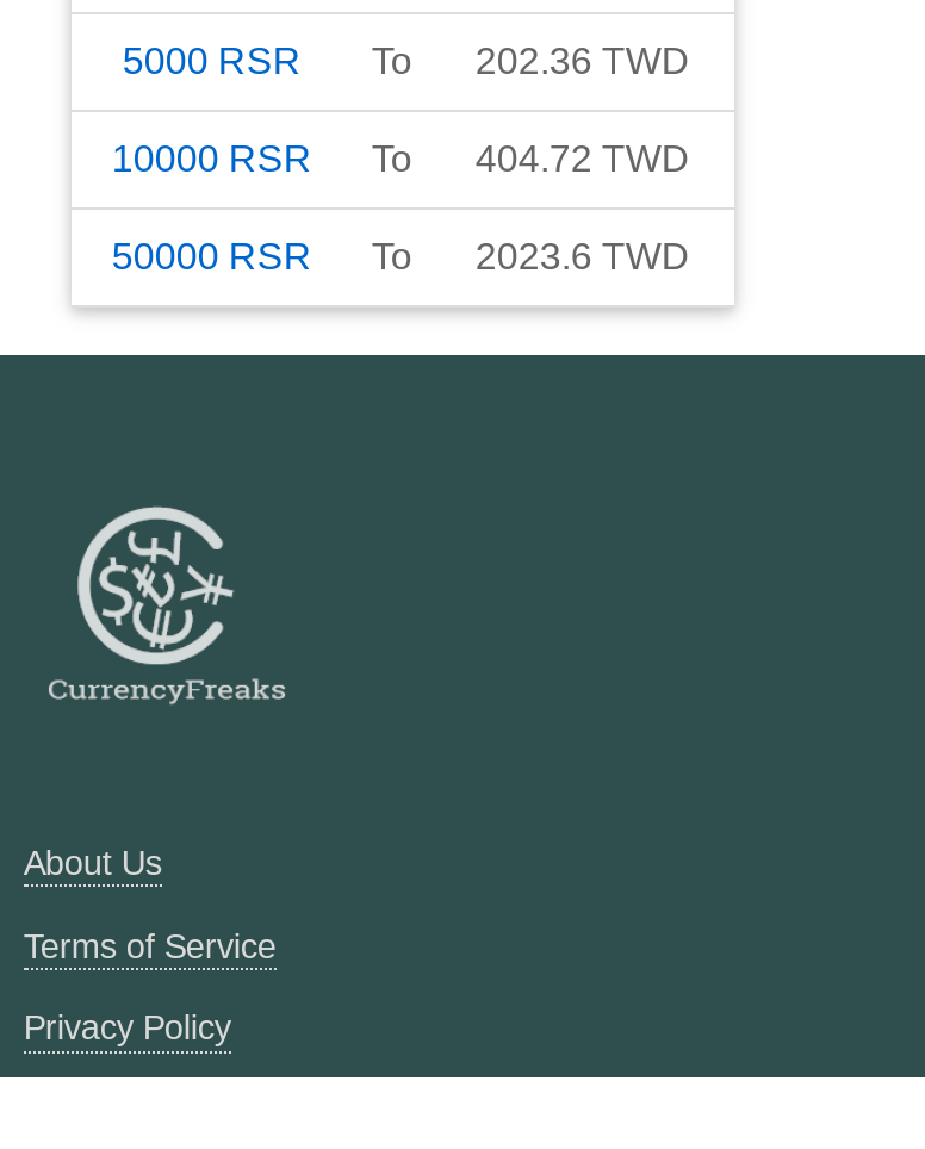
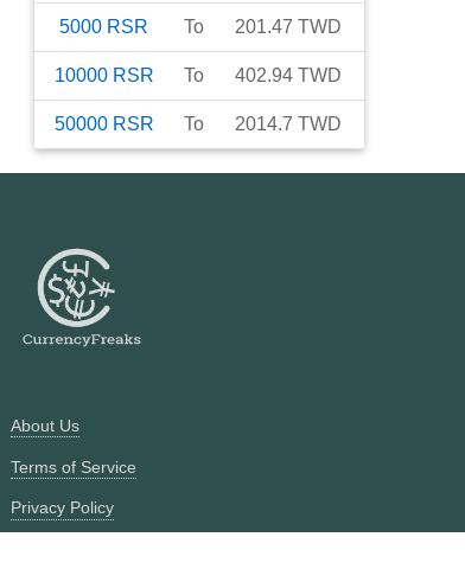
[123,40,690,81] 5000 RSR To 202.36 TWD -> [60,16,342,37] 5000 RSR To 201.47 TWD
[112,138,690,179] 10000 RSR To 404.72 TWD -> [54,65,342,85] 10000 RSR To 402.94 TWD
[112,236,690,276] 50000 RSR To 2023.6 TWD -> [54,114,342,134] 50000 RSR To 2014.7 TWD

